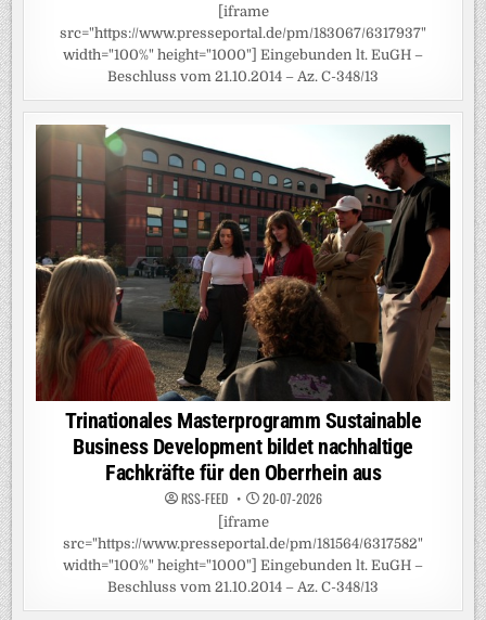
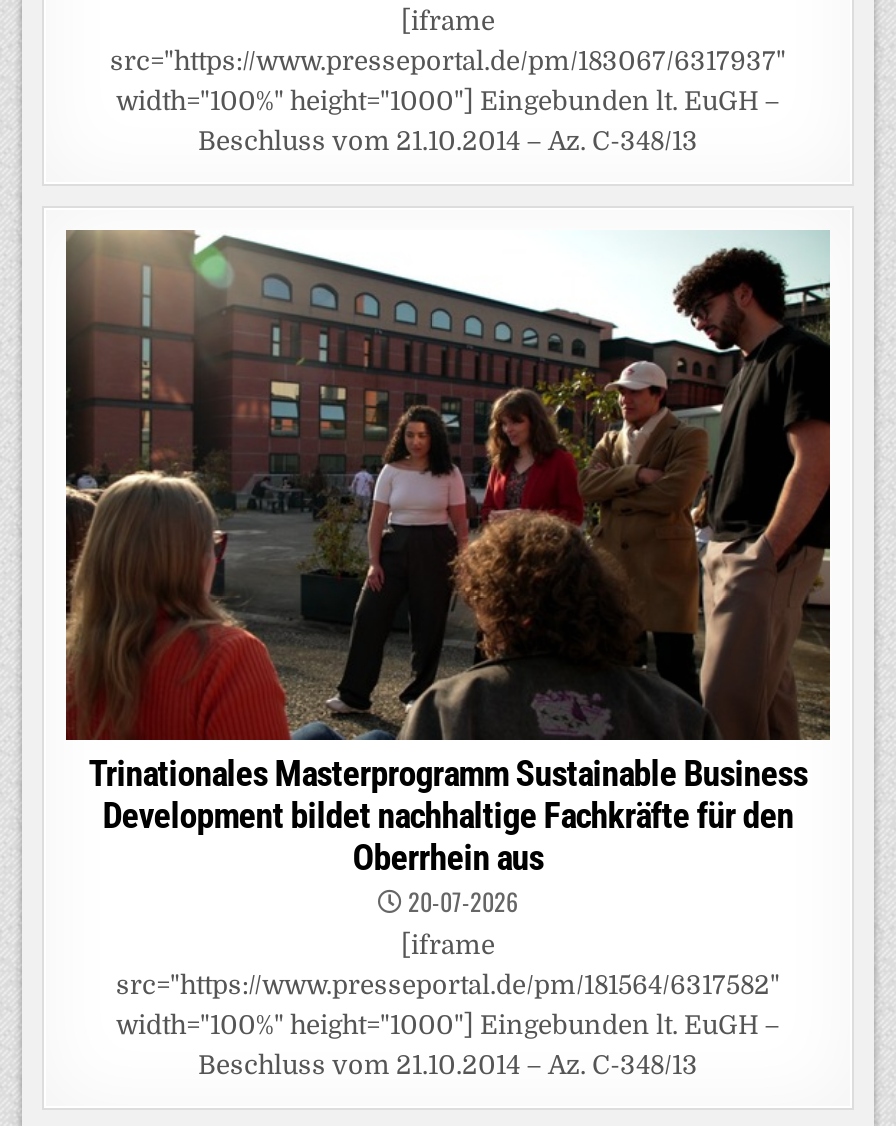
[65,407,421,507] Trinationales Masterprogramm Sustainable | Business Development bildet nachhaltige | Fachkräfte für den Oberrhein aus | RSS-FEED -> [88,752,808,878] Trinationales Masterprogramm Sustainable Business | Development bildet nachhaltige Fachkräfte für den | Oberrhein aus

